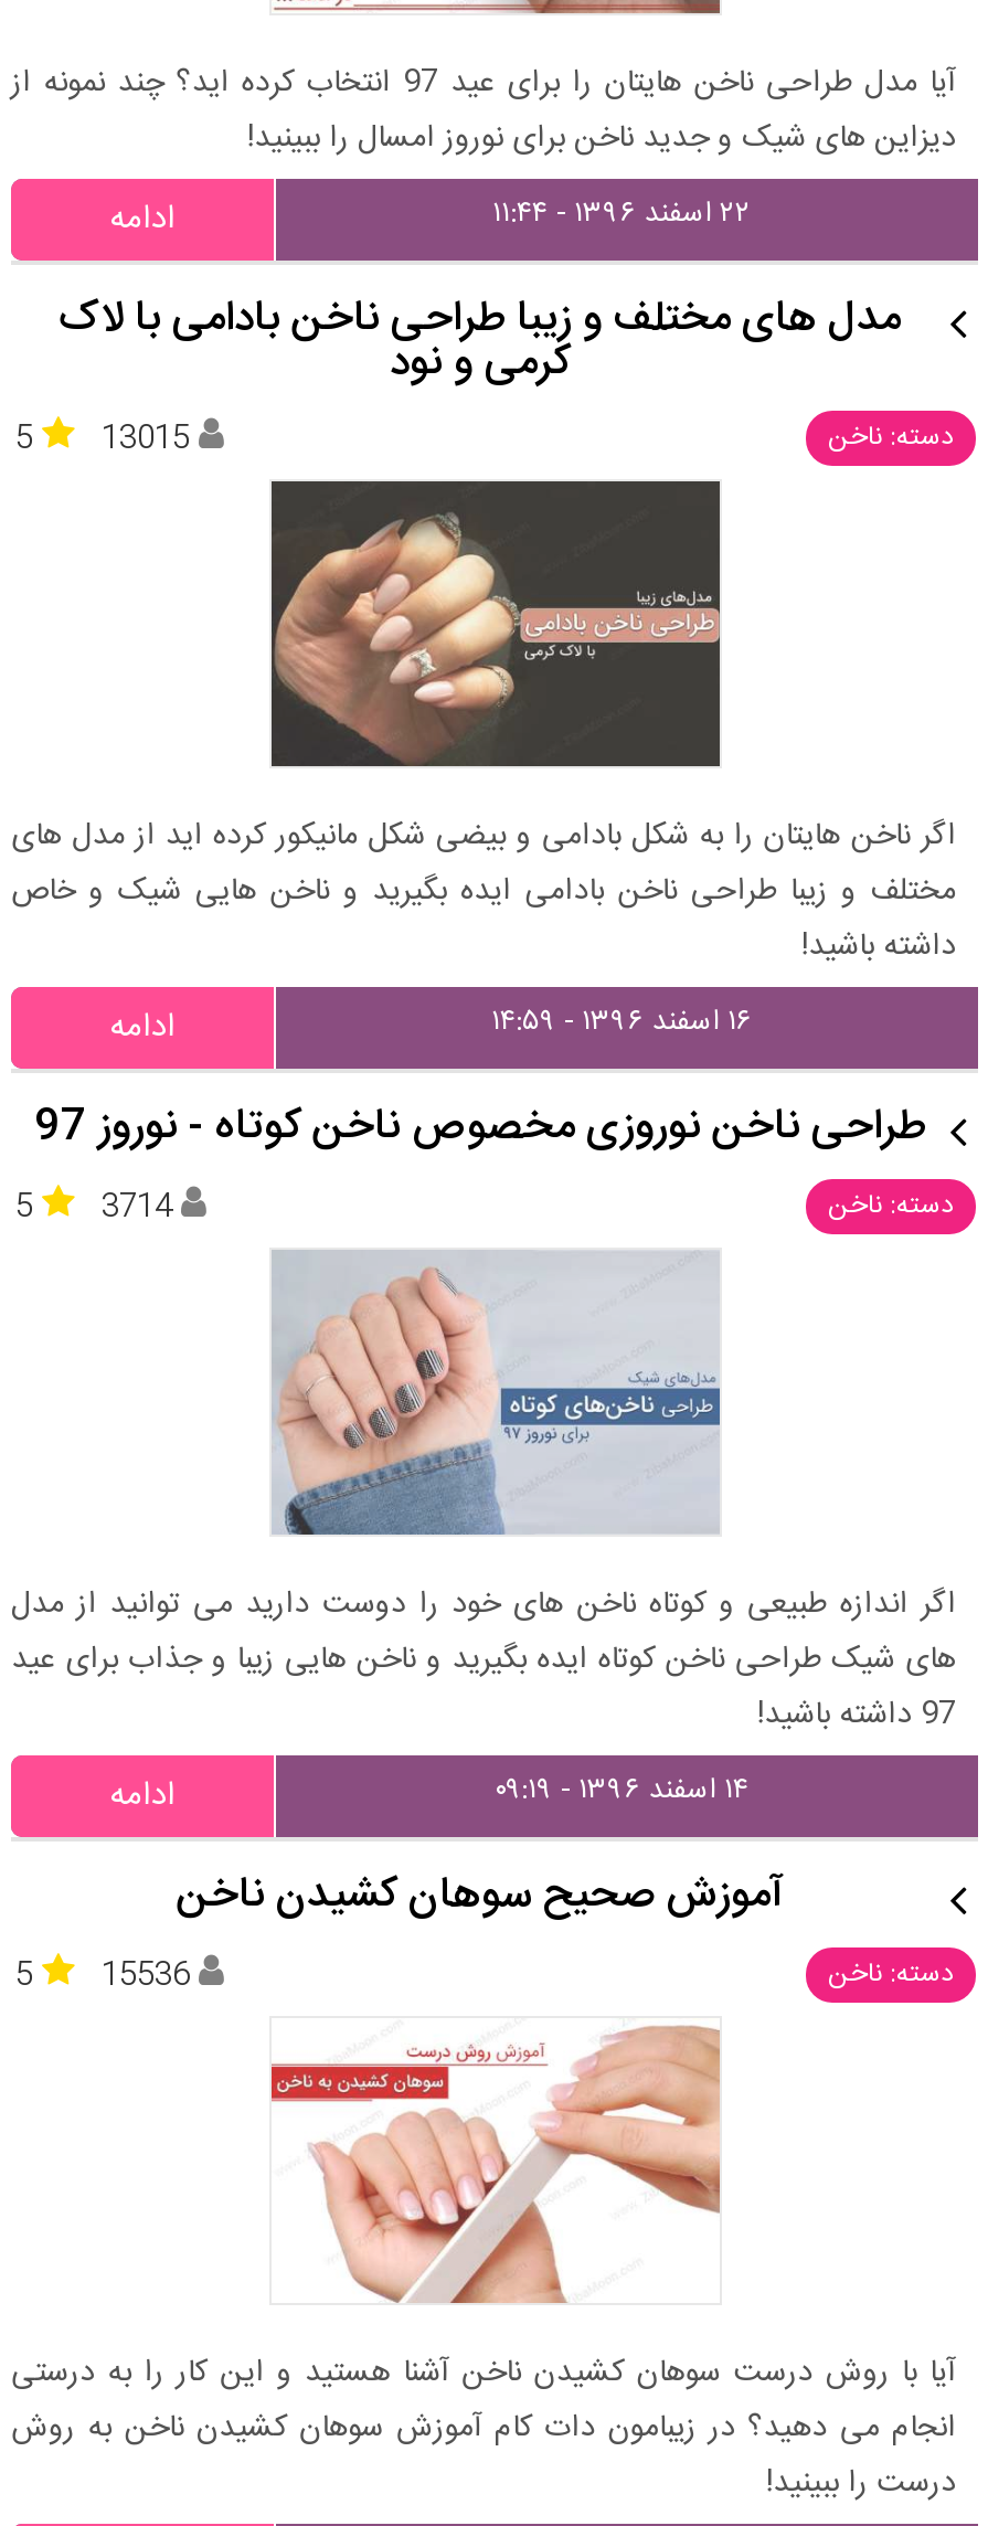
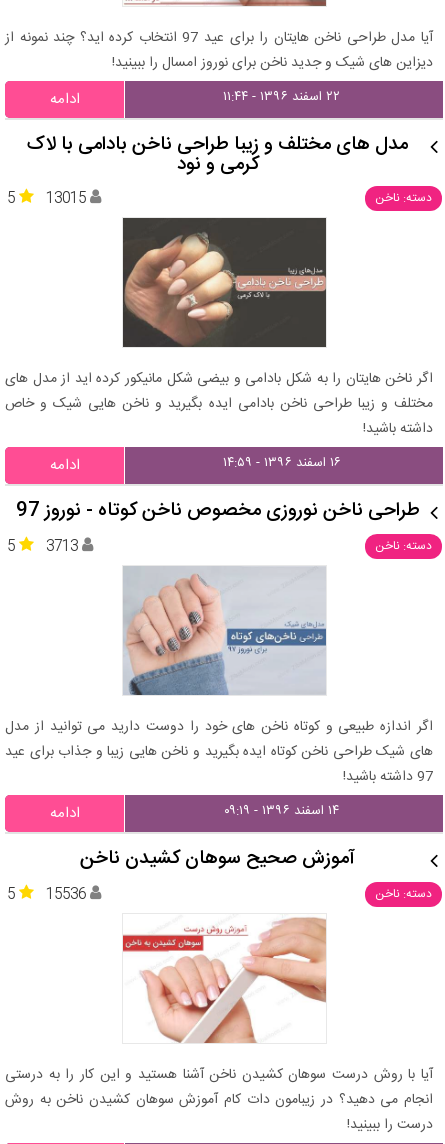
[15,1181,172,1234] 5 3714 -> [7,535,78,559] 5 3713

